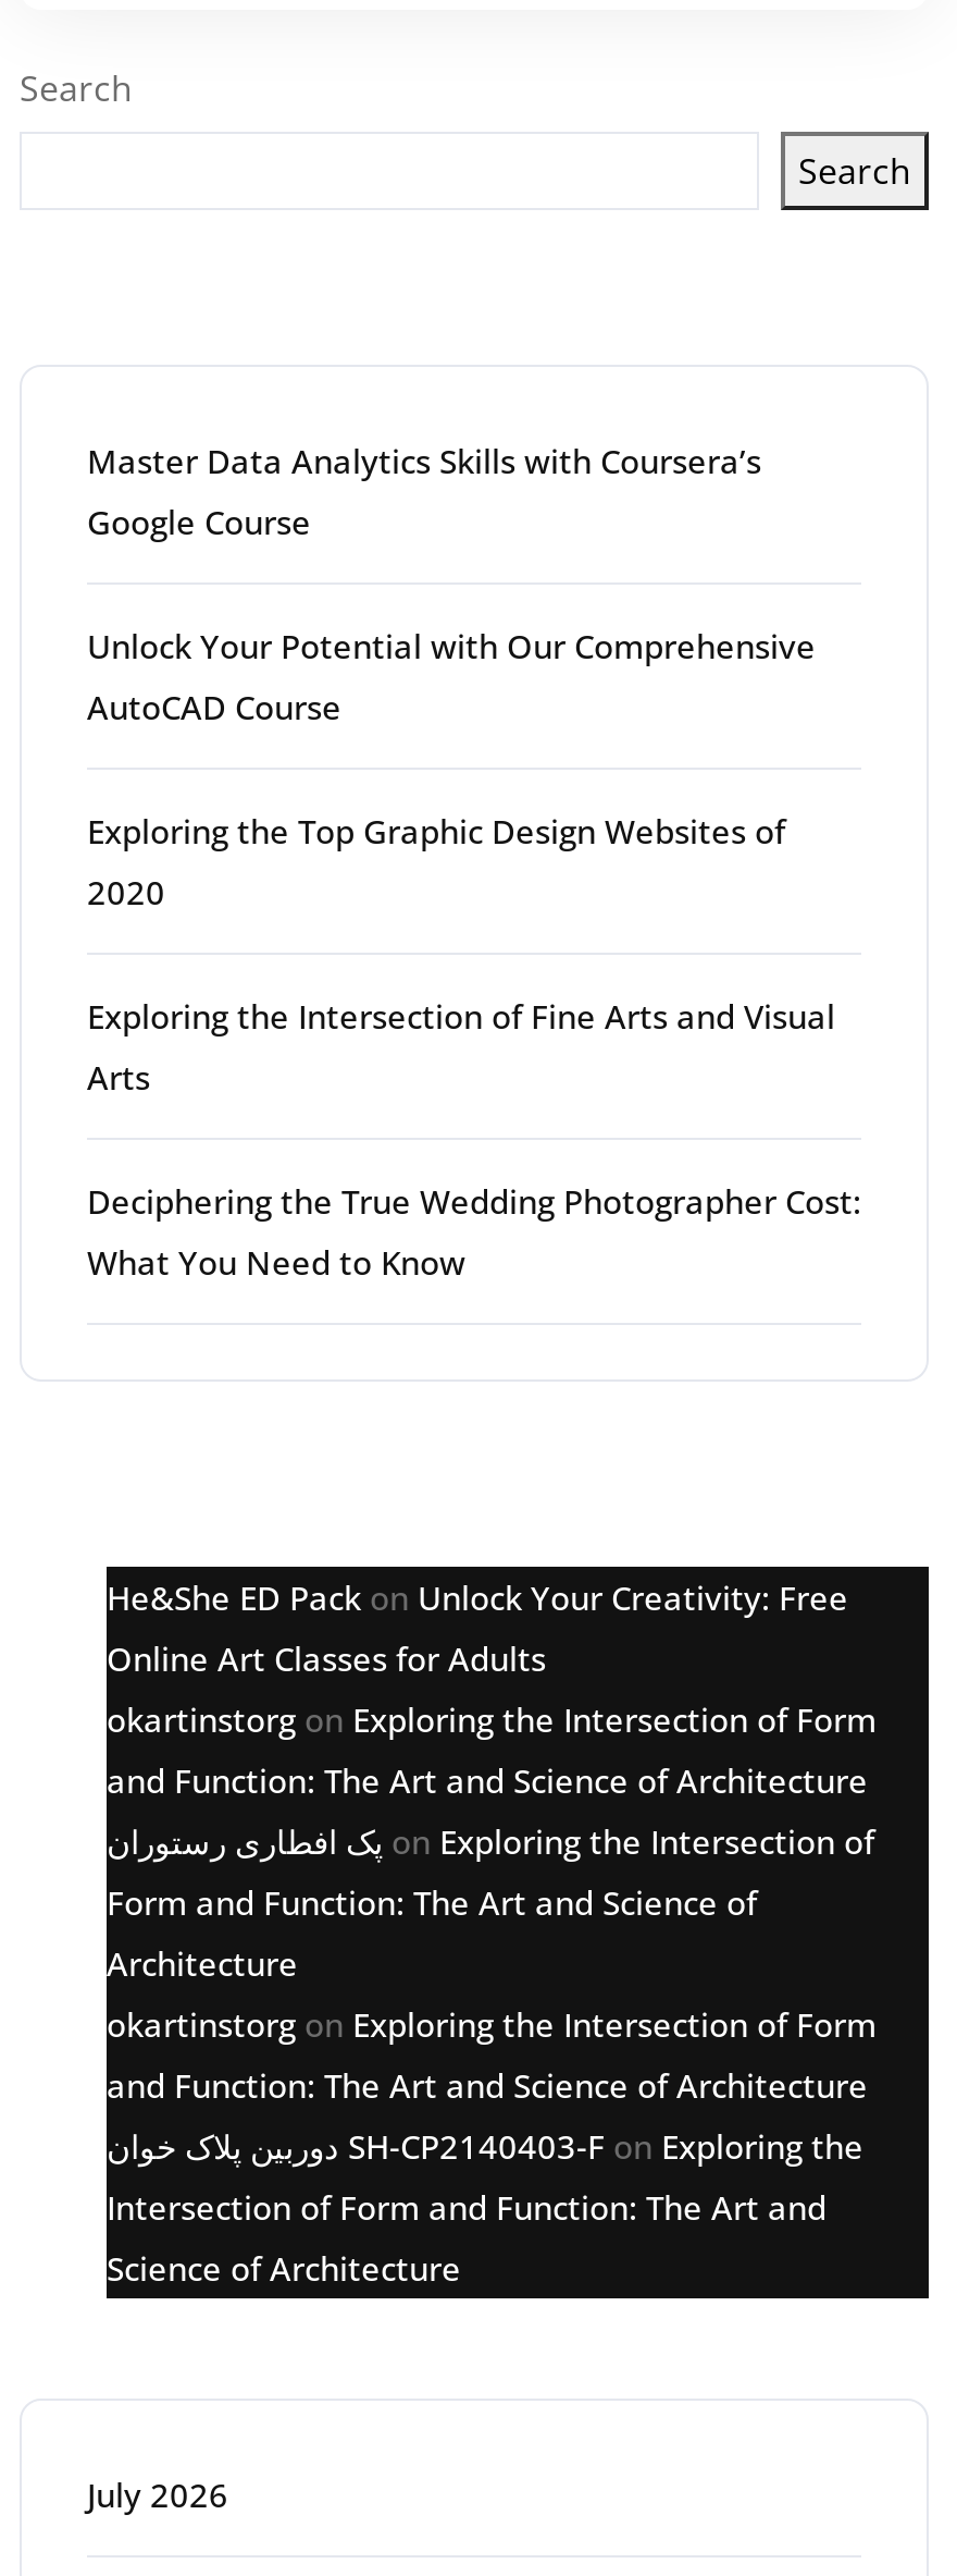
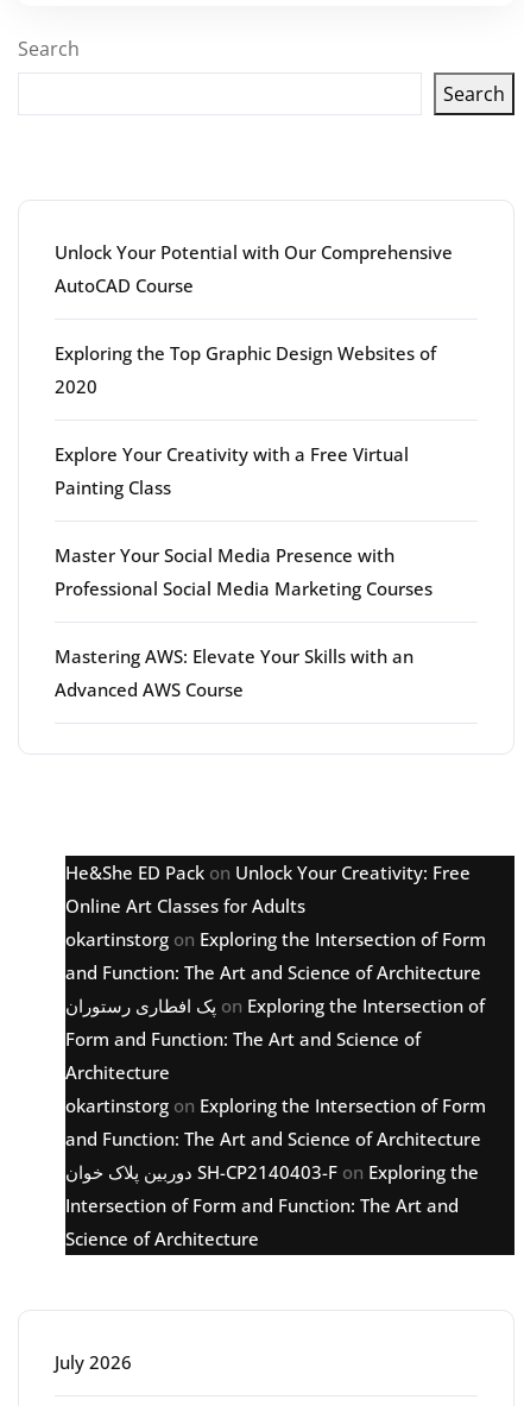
[87,439,761,544] Master Data Analytics Skills with Coursera’s | Google Course -> none
moved [87,625,816,914] -> [55,240,453,398]: Unlock Your Potential with Our Comprehensive | AutoCAD Course | Exploring the Top Graphic Design Websites of | 2020
[87,995,861,1284] Exploring the Intersection of Fine Arts and Visual | Arts | Deciphering the True Wedding Photographer Cost: | What You Need to Know -> [55,442,433,701] Explore Your Creativity with a Free Virtual | Painting Class | Master Your Social Media Presence with | Professional Social Media Marketing Courses | Mastering AWS: Elevate Your Skills with an | Advanced AWS Course

